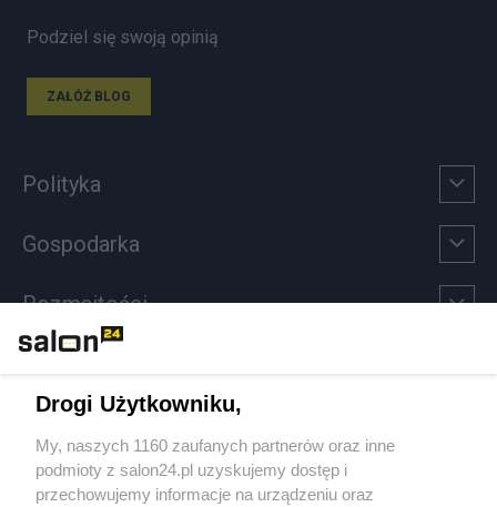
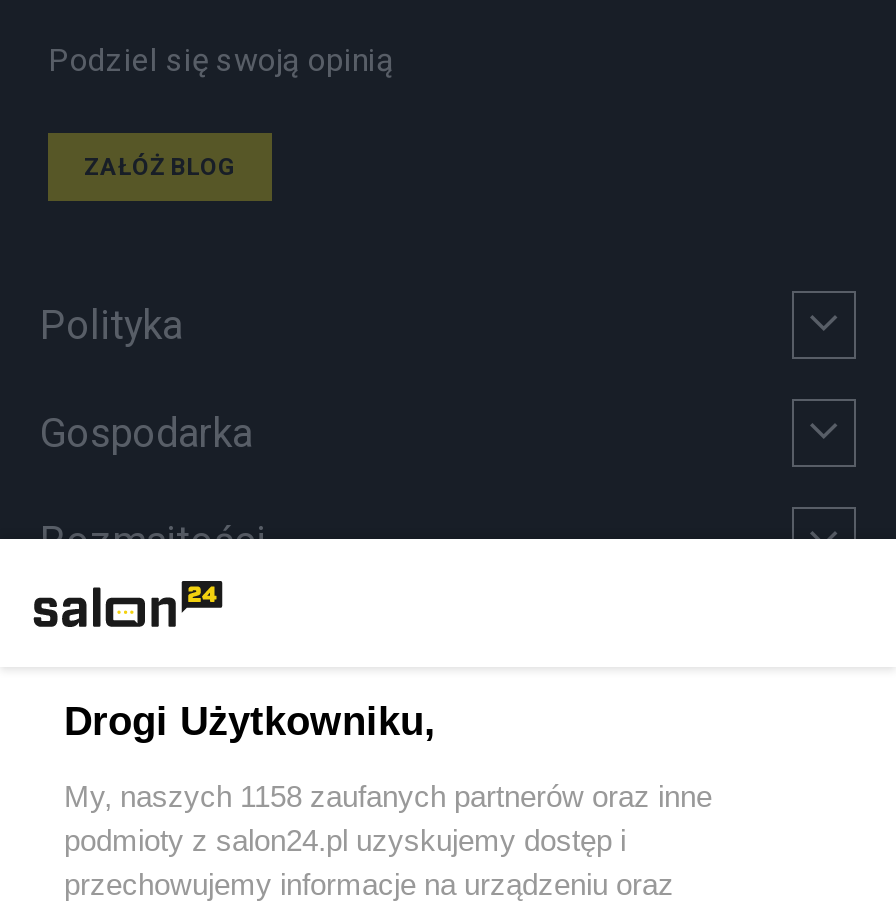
[35,436,395,455] My, naszych 1160 zaufanych partnerów oraz inne -> [64,779,712,813] My, naszych 1158 zaufanych partnerów oraz inne

